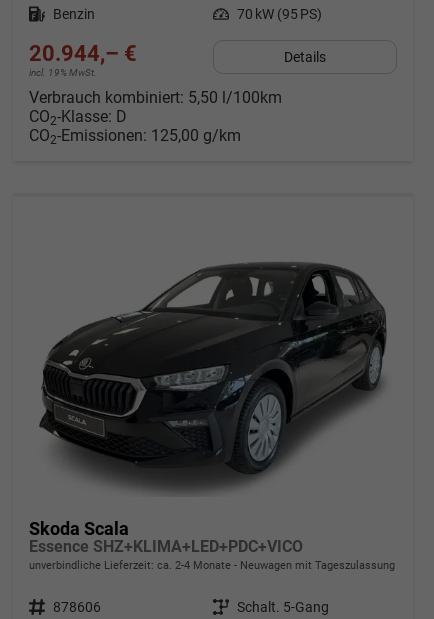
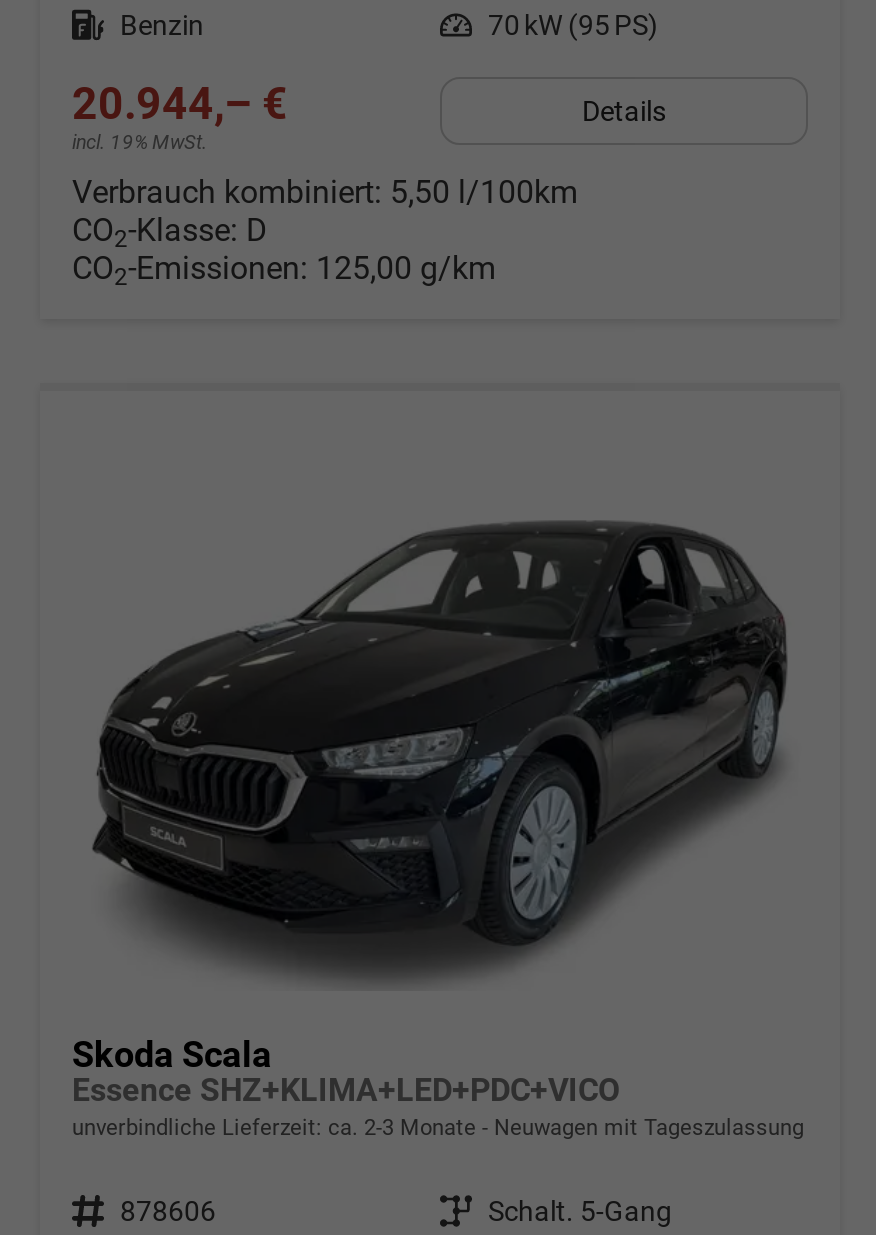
[29,559,395,572] unverbindliche Lieferzeit: ca. 2-4 Monate Neuwagen mit Tageszulassung -> [72,1115,804,1141] unverbindliche Lieferzeit: ca. 2-3 Monate Neuwagen mit Tageszulassung

